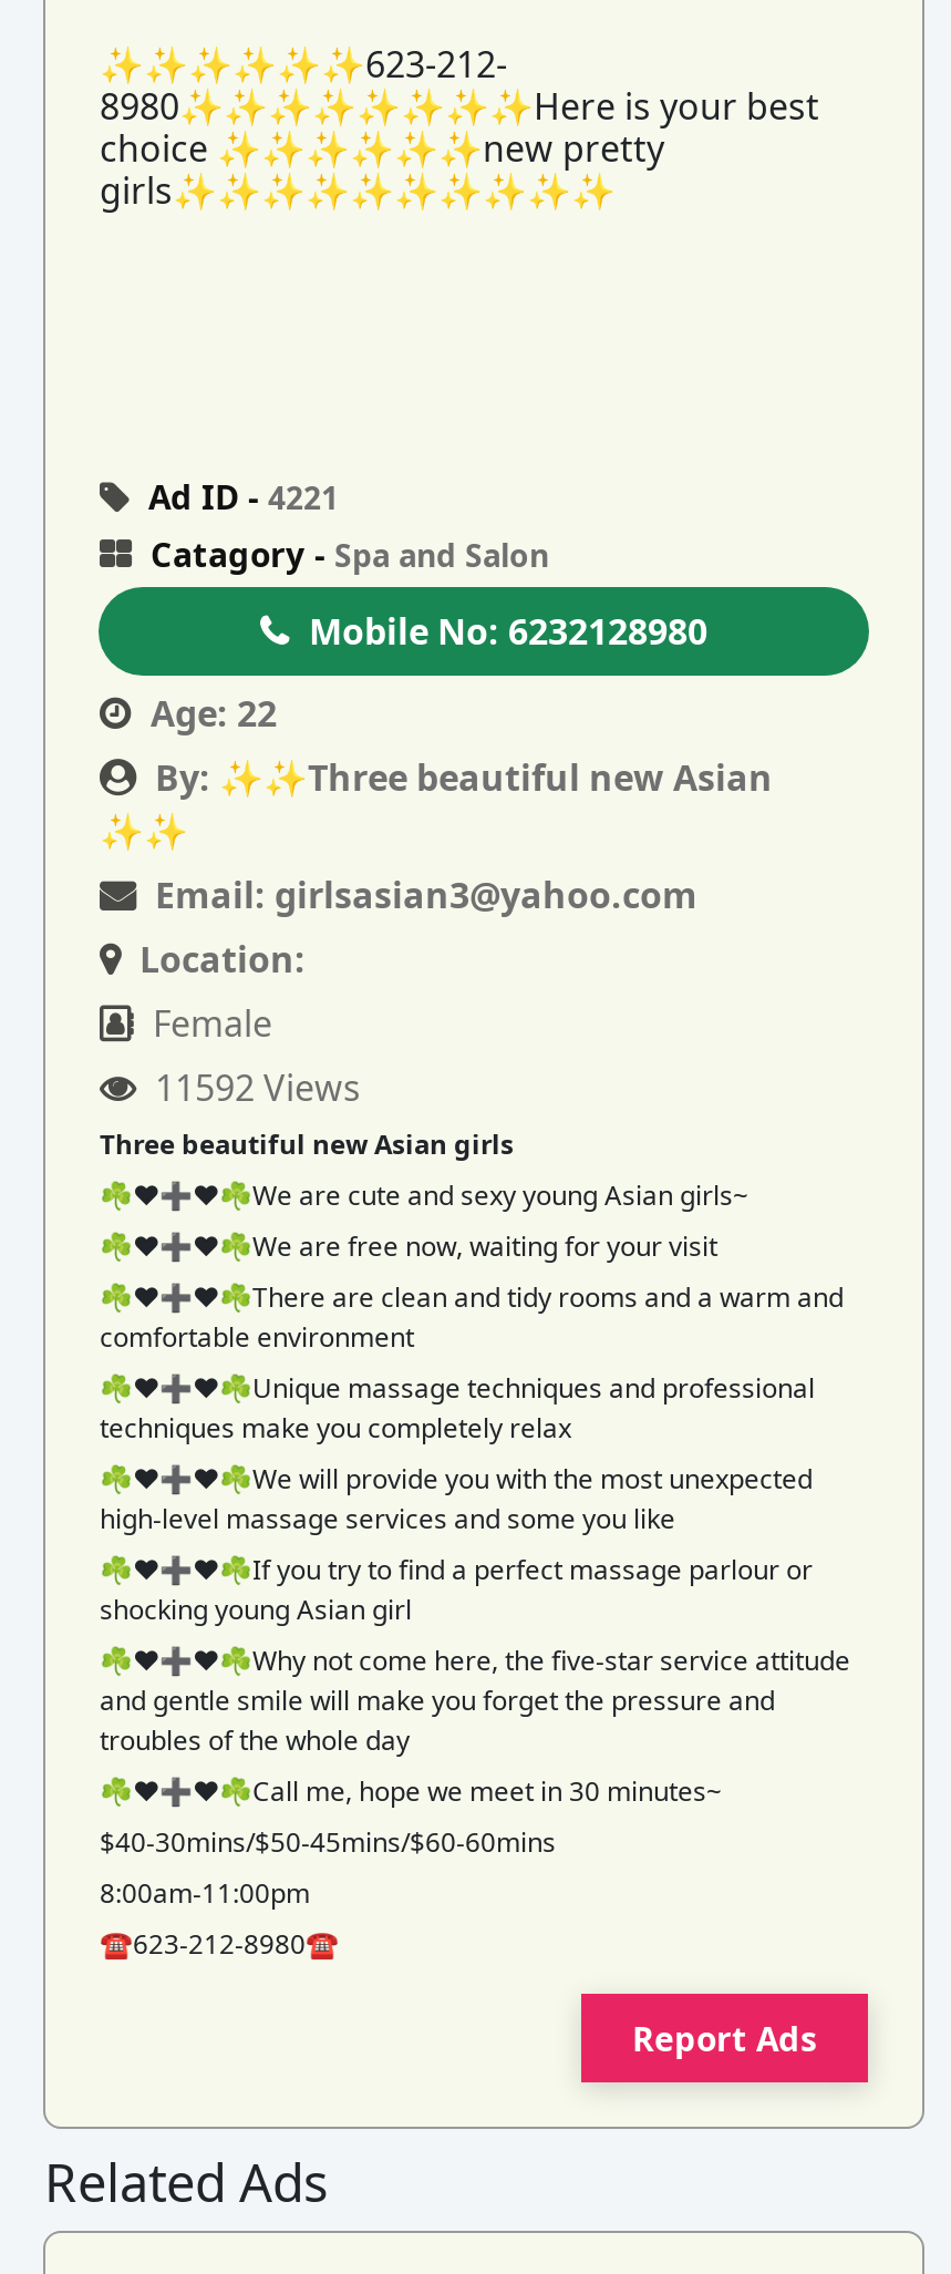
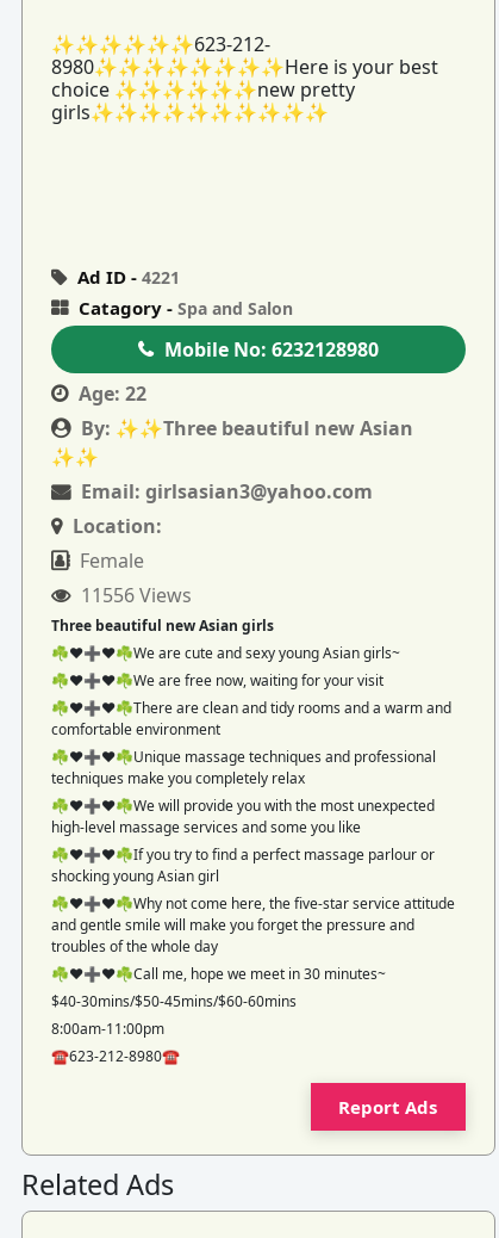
[146,1063,361,1112] 11592 Views -> [77,582,192,608] 11556 Views

